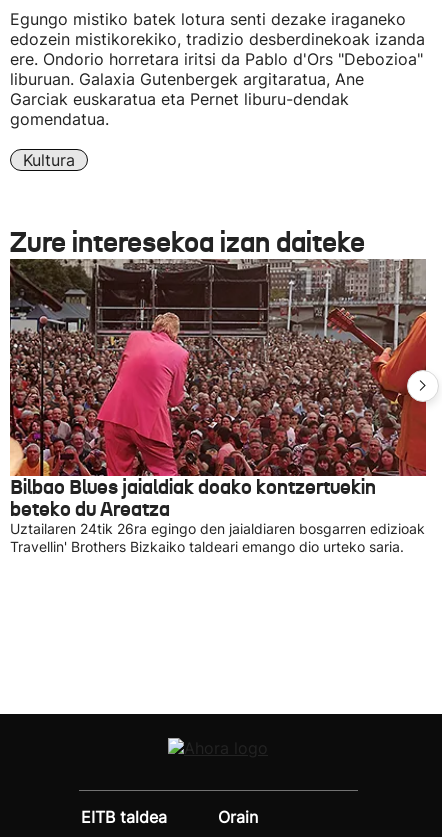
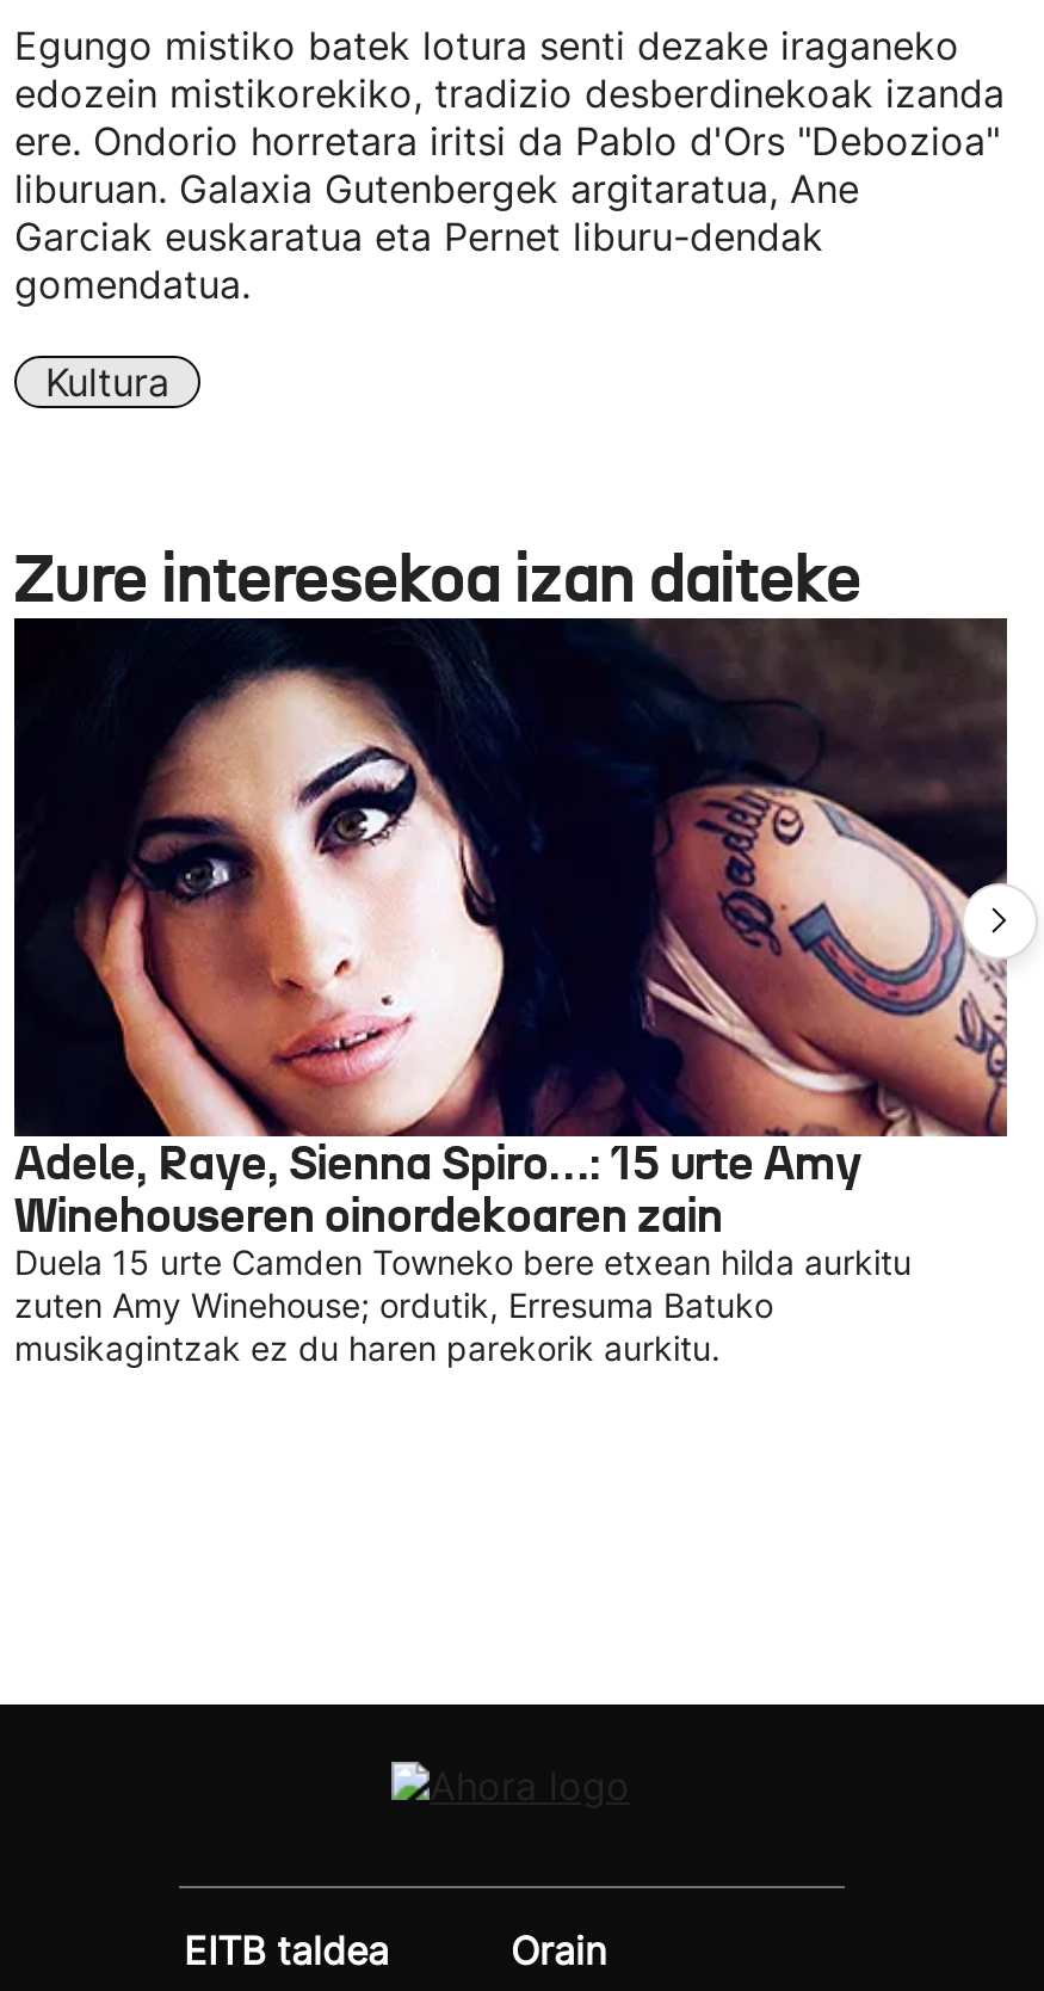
[9,259,427,555] [image] | Bilbao Blues jaialdiak doako kontzertuekin | beteko du Areatza | Uztailaren 24tik 26ra egingo den jaialdiaren bosgarren edizioak | Travellin' Brothers Bizkaiko taldeari emango dio urteko saria. -> [12,618,1009,1368] [image] | Adele, Raye, Sienna Spiro…: 15 urte Amy | Winehouseren oinordekoaren zain | Duela 15 urte Camden Towneko bere etxean hilda aurkitu | zuten Amy Winehouse; ordutik, Erresuma Batuko | musikagintzak ez du haren parekorik aurkitu.

